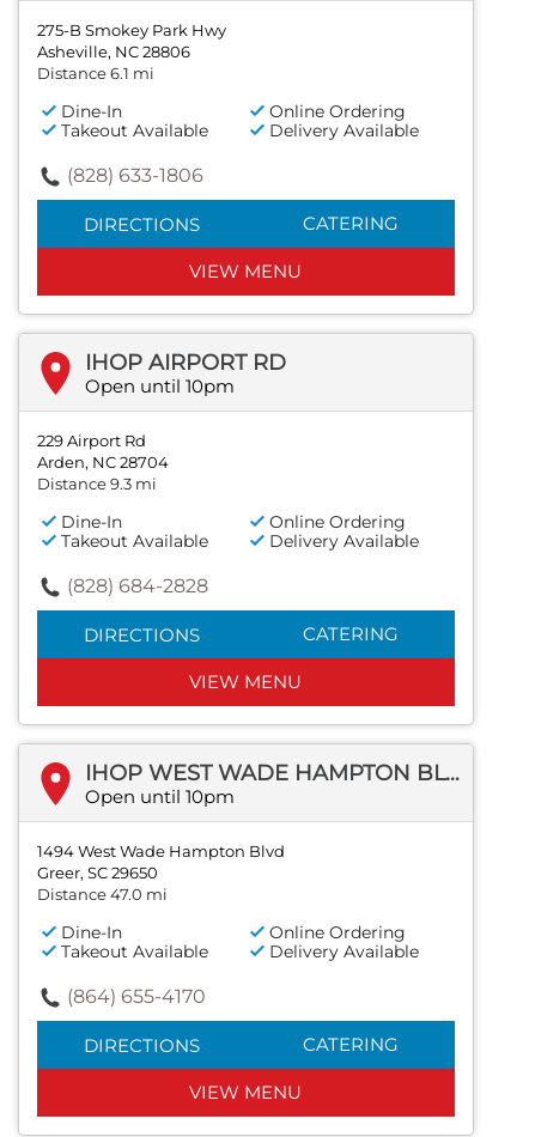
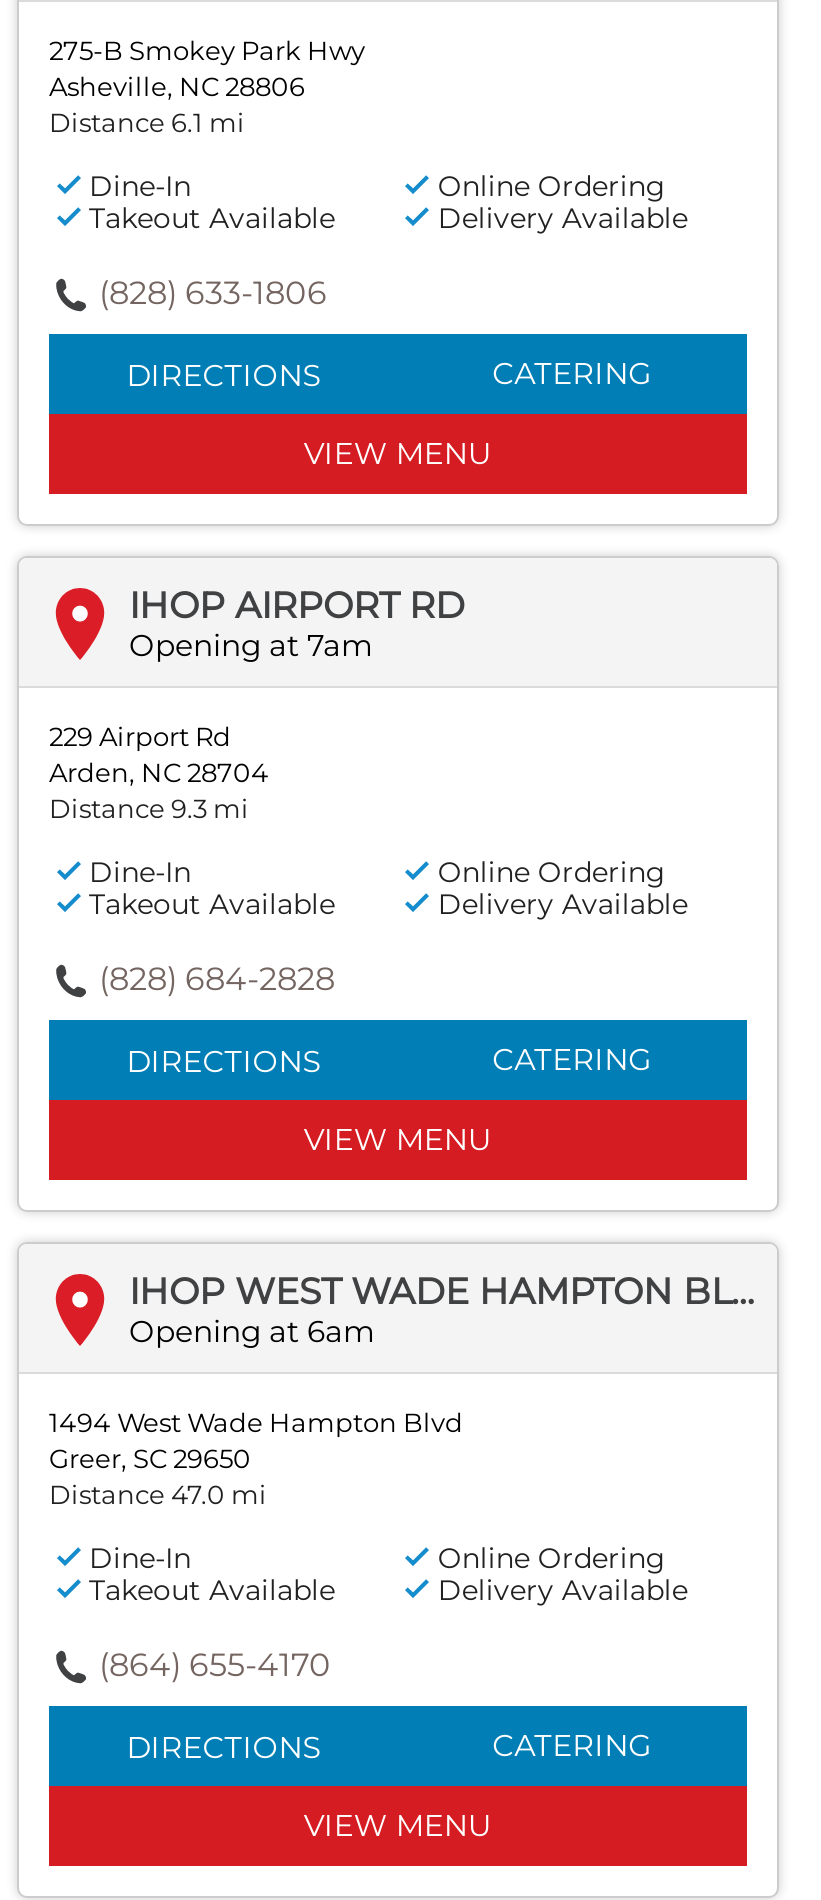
[85,375,235,397] Open until 10pm -> [129,626,373,664] Opening at 7am
[85,785,235,808] Open until 10pm -> [129,1312,375,1350] Opening at 6am

